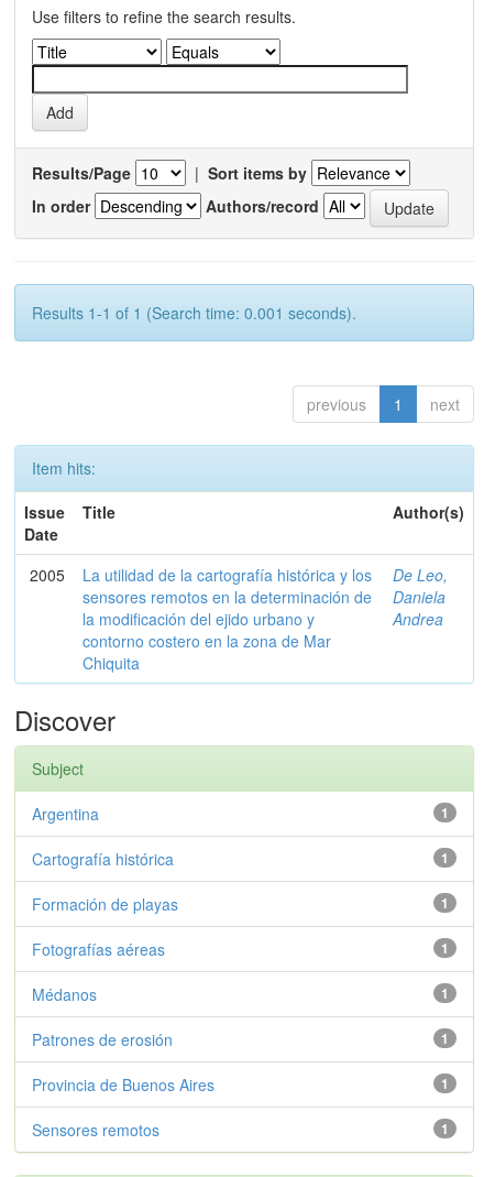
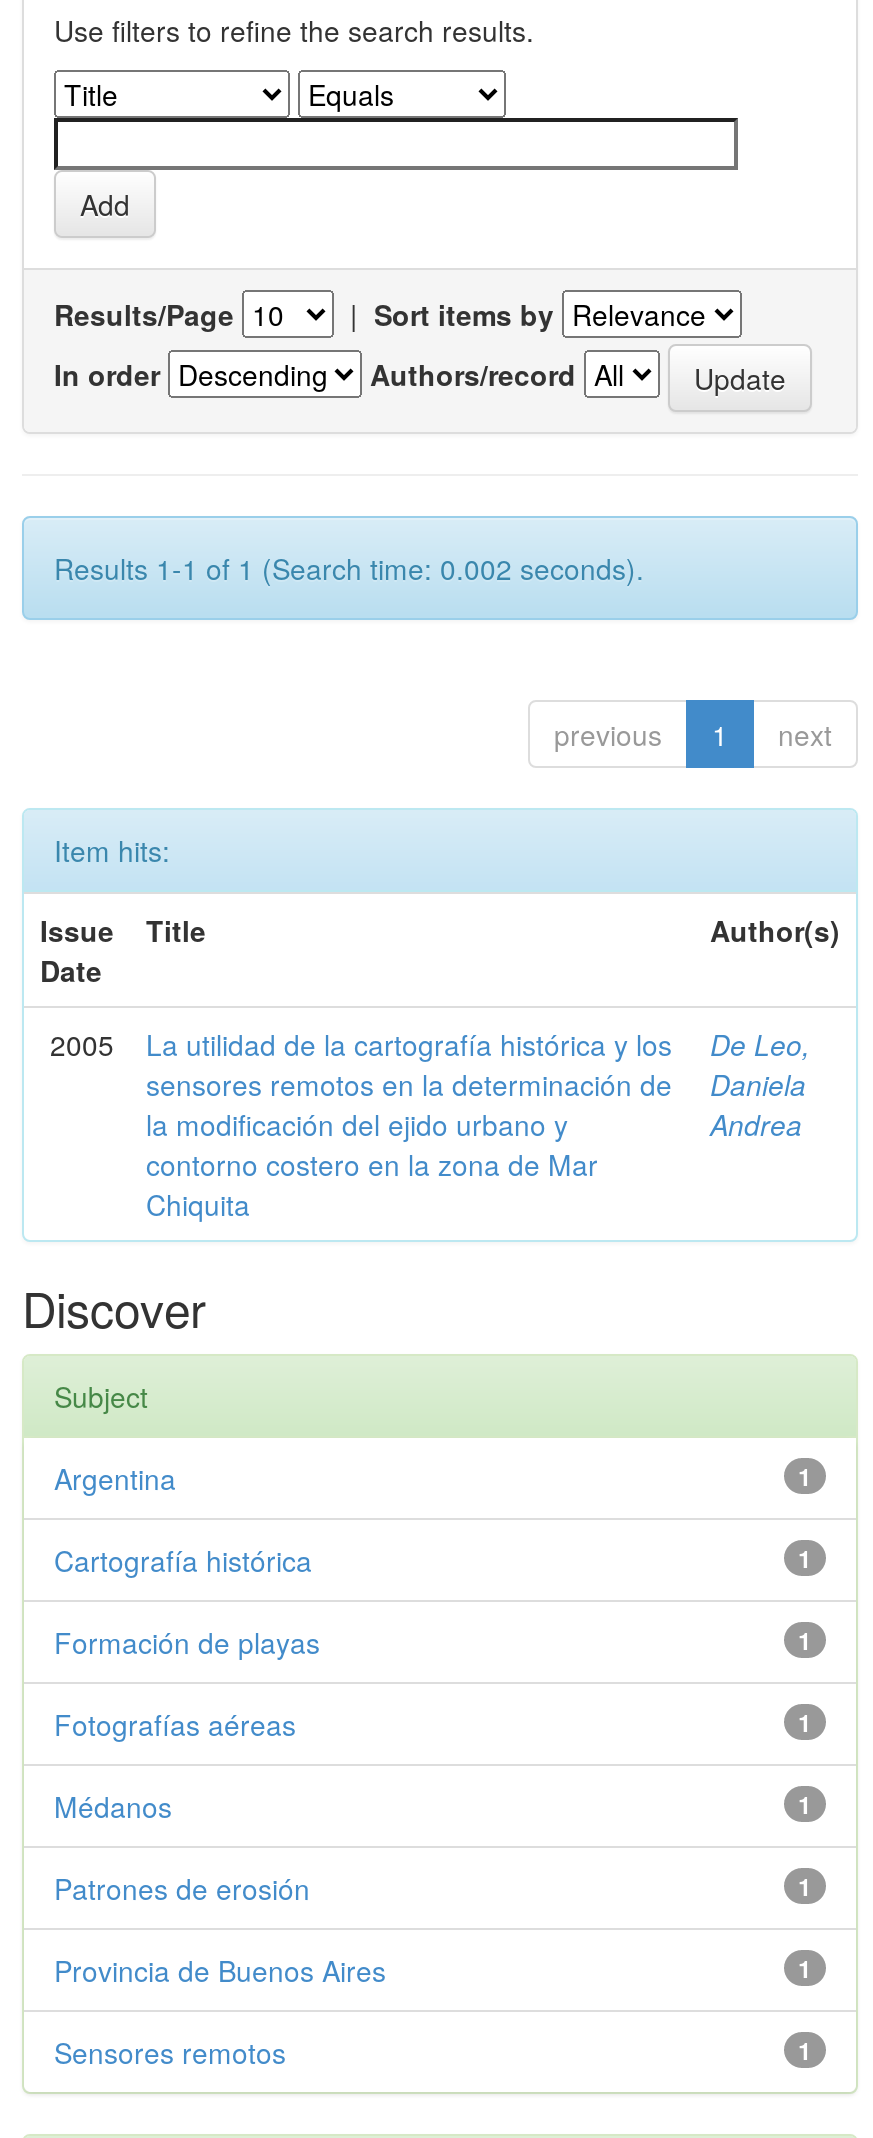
[32,302,356,324] Results 1-1 of 1 (Search time: 0.001 seconds). -> [54,548,644,588] Results 1-1 of 1 (Search time: 0.002 seconds).

